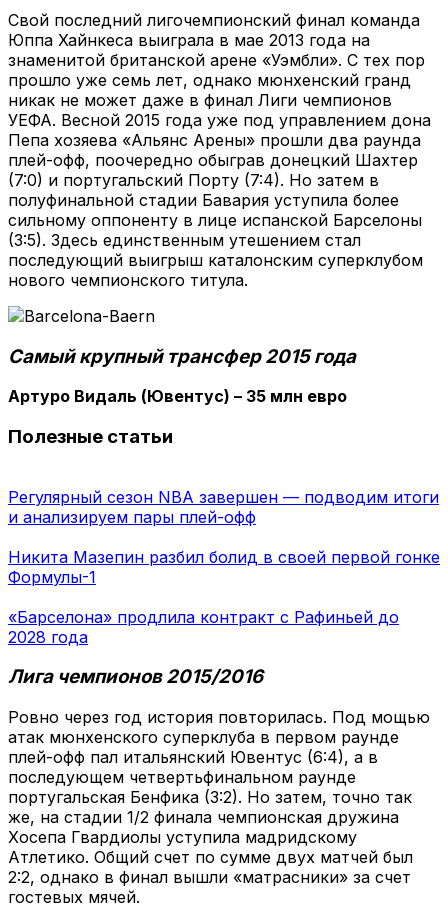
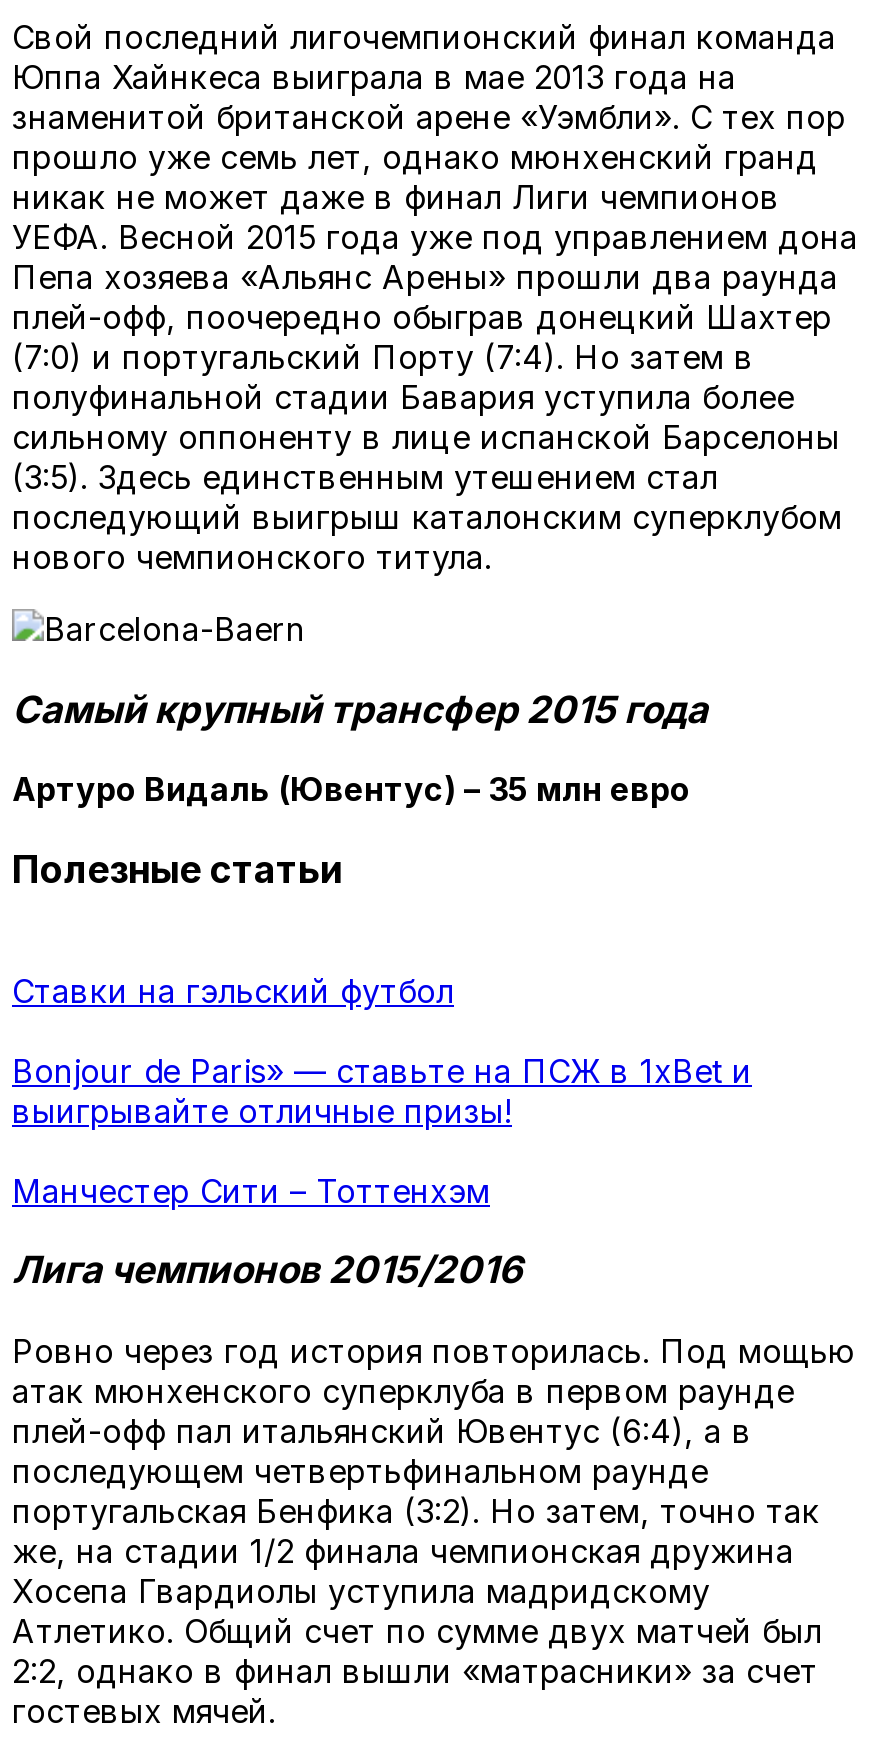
[8,487,439,527] Регулярный сезон NBA завершен — подводим итоги | и анализируем пары плей-офф -> [12,970,454,1010] Ставки на гэльский футбол
[8,547,440,587] Никита Мазепин разбил болид в своей первой гонке | Формулы-1 -> [12,1050,752,1130] Bonjour de Paris» — ставьте на ПСЖ в 1xBet и | выигрывайте отличные призы!
[8,607,399,647] «Барселона» продлила контракт с Рафиньей до | 2028 года -> [12,1170,490,1210] Манчестер Сити – Тоттенхэм

